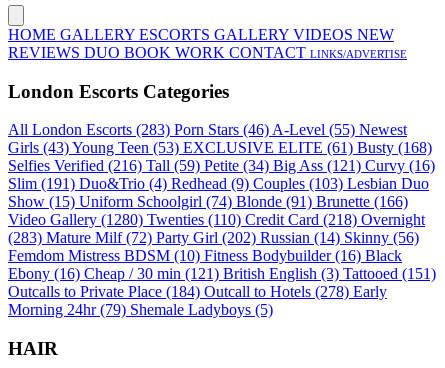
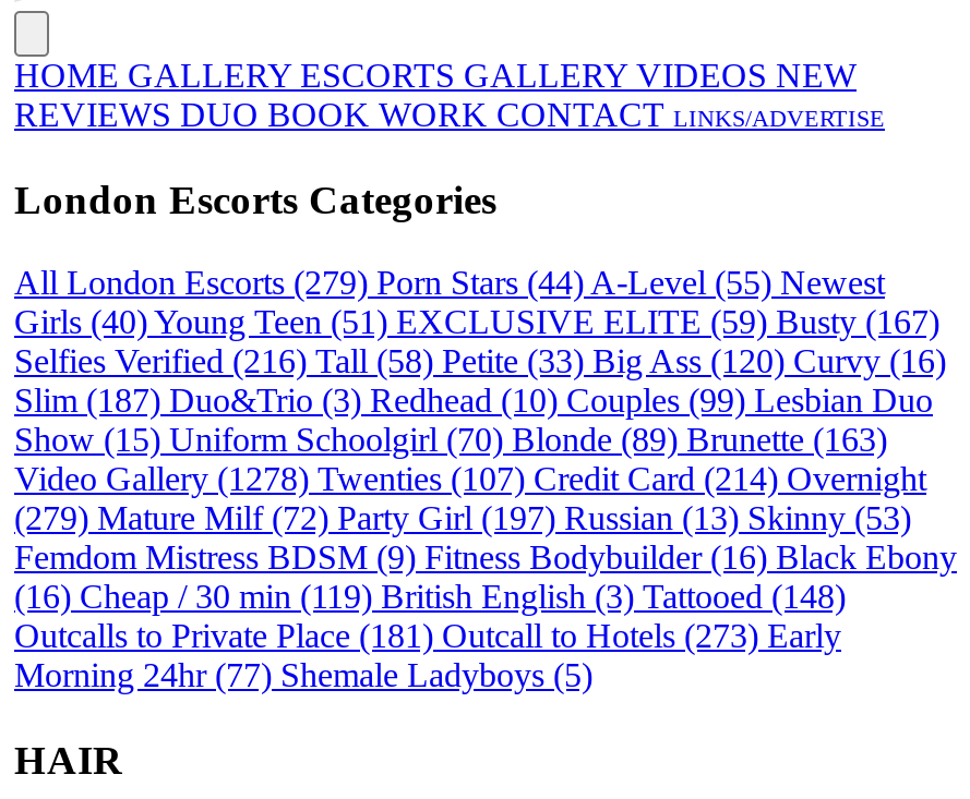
[8,121,436,318] All London Escorts (283) Porn Stars (46) A-Level (55) Newest | Girls (43) Young Teen (53) EXCLUSIVE ELITE (61) Busty (168) | Selfies Verified (216) Tall (59) Petite (34) Big Ass (121) Curvy (16) | Slim (191) Duo&Trio (4) Redhead (9) Couples (103) Lesbian Duo | Show (15) Uniform Schoolgirl (74) Blonde (91) Brunette (166) | Video Gallery (1280) Twenties (110) Credit Card (218) Overnight | (283) Mature Milf (72) Party Girl (202) Russian (14) Skinny (56) | Femdom Mistress BDSM (10) Fitness Bodybuilder (16) Black | Ebony (16) Cheap / 30 min (121) British English (3) Tattooed (151) | Outcalls to Private Place (184) Outcall to Hotels (278) Early | Morning 24hr (79) Shemale Ladyboys (5) -> [14,265,957,694] All London Escorts (279) Porn Stars (44) A-Level (55) Newest | Girls (40) Young Teen (51) EXCLUSIVE ELITE (59) Busty (167) | Selfies Verified (216) Tall (58) Petite (33) Big Ass (120) Curvy (16) | Slim (187) Duo&Trio (3) Redhead (10) Couples (99) Lesbian Duo | Show (15) Uniform Schoolgirl (70) Blonde (89) Brunette (163) | Video Gallery (1278) Twenties (107) Credit Card (214) Overnight | (279) Mature Milf (72) Party Girl (197) Russian (13) Skinny (53) | Femdom Mistress BDSM (9) Fitness Bodybuilder (16) Black Ebony | (16) Cheap / 30 min (119) British English (3) Tattooed (148) | Outcalls to Private Place (181) Outcall to Hotels (273) Early | Morning 24hr (77) Shemale Ladyboys (5)

